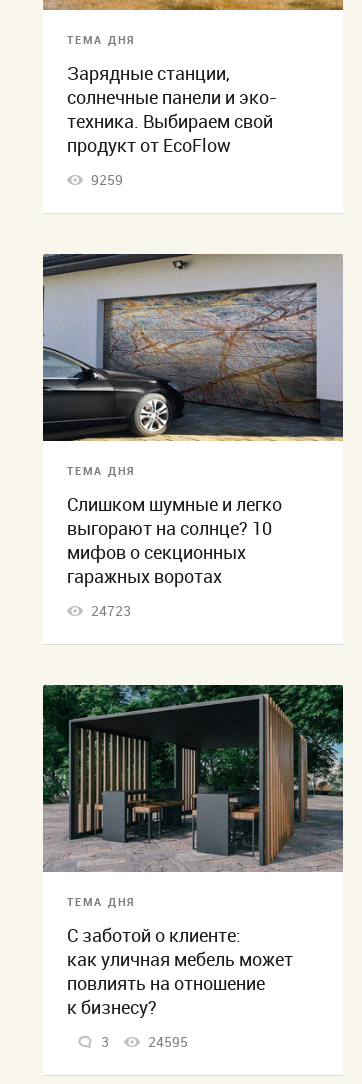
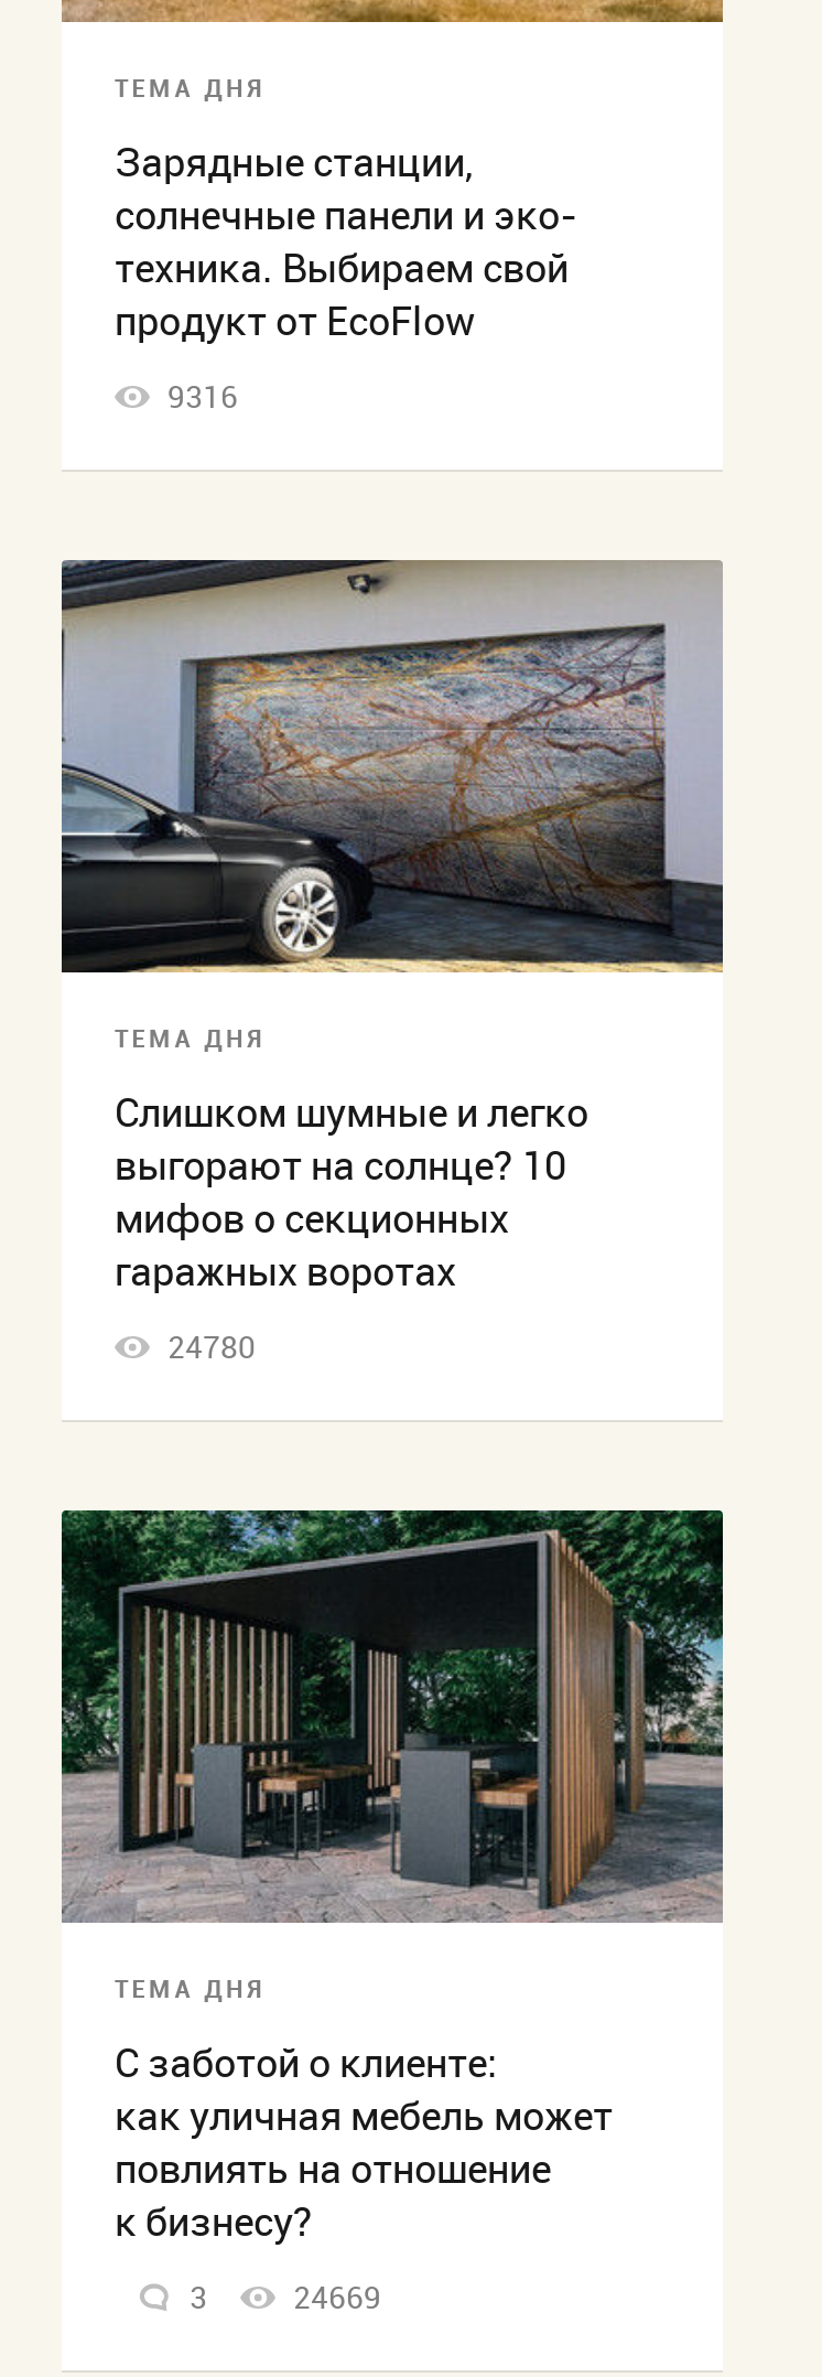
[91,172,123,188] 9259 -> [167,379,238,415] 9316
[91,603,131,619] 24723 -> [167,1330,256,1365] 24780
[148,1034,188,1050] 24595 -> [293,2280,381,2315] 24669

